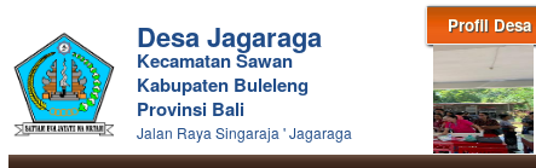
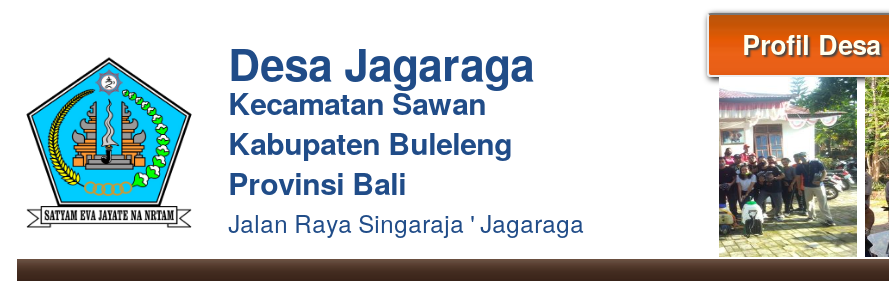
[432,44,532,155] [image] -> [719,75,883,259] [image]

